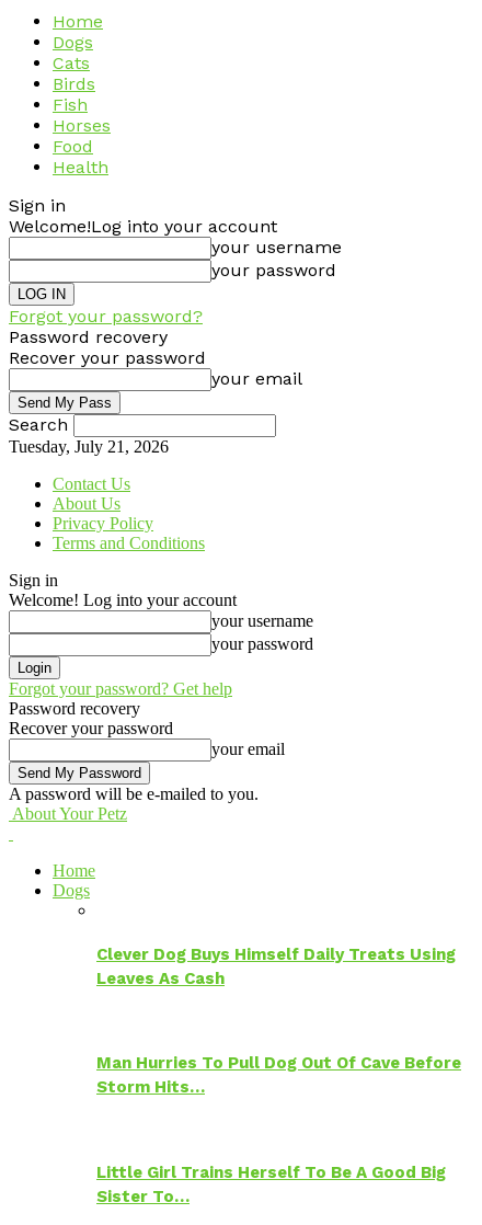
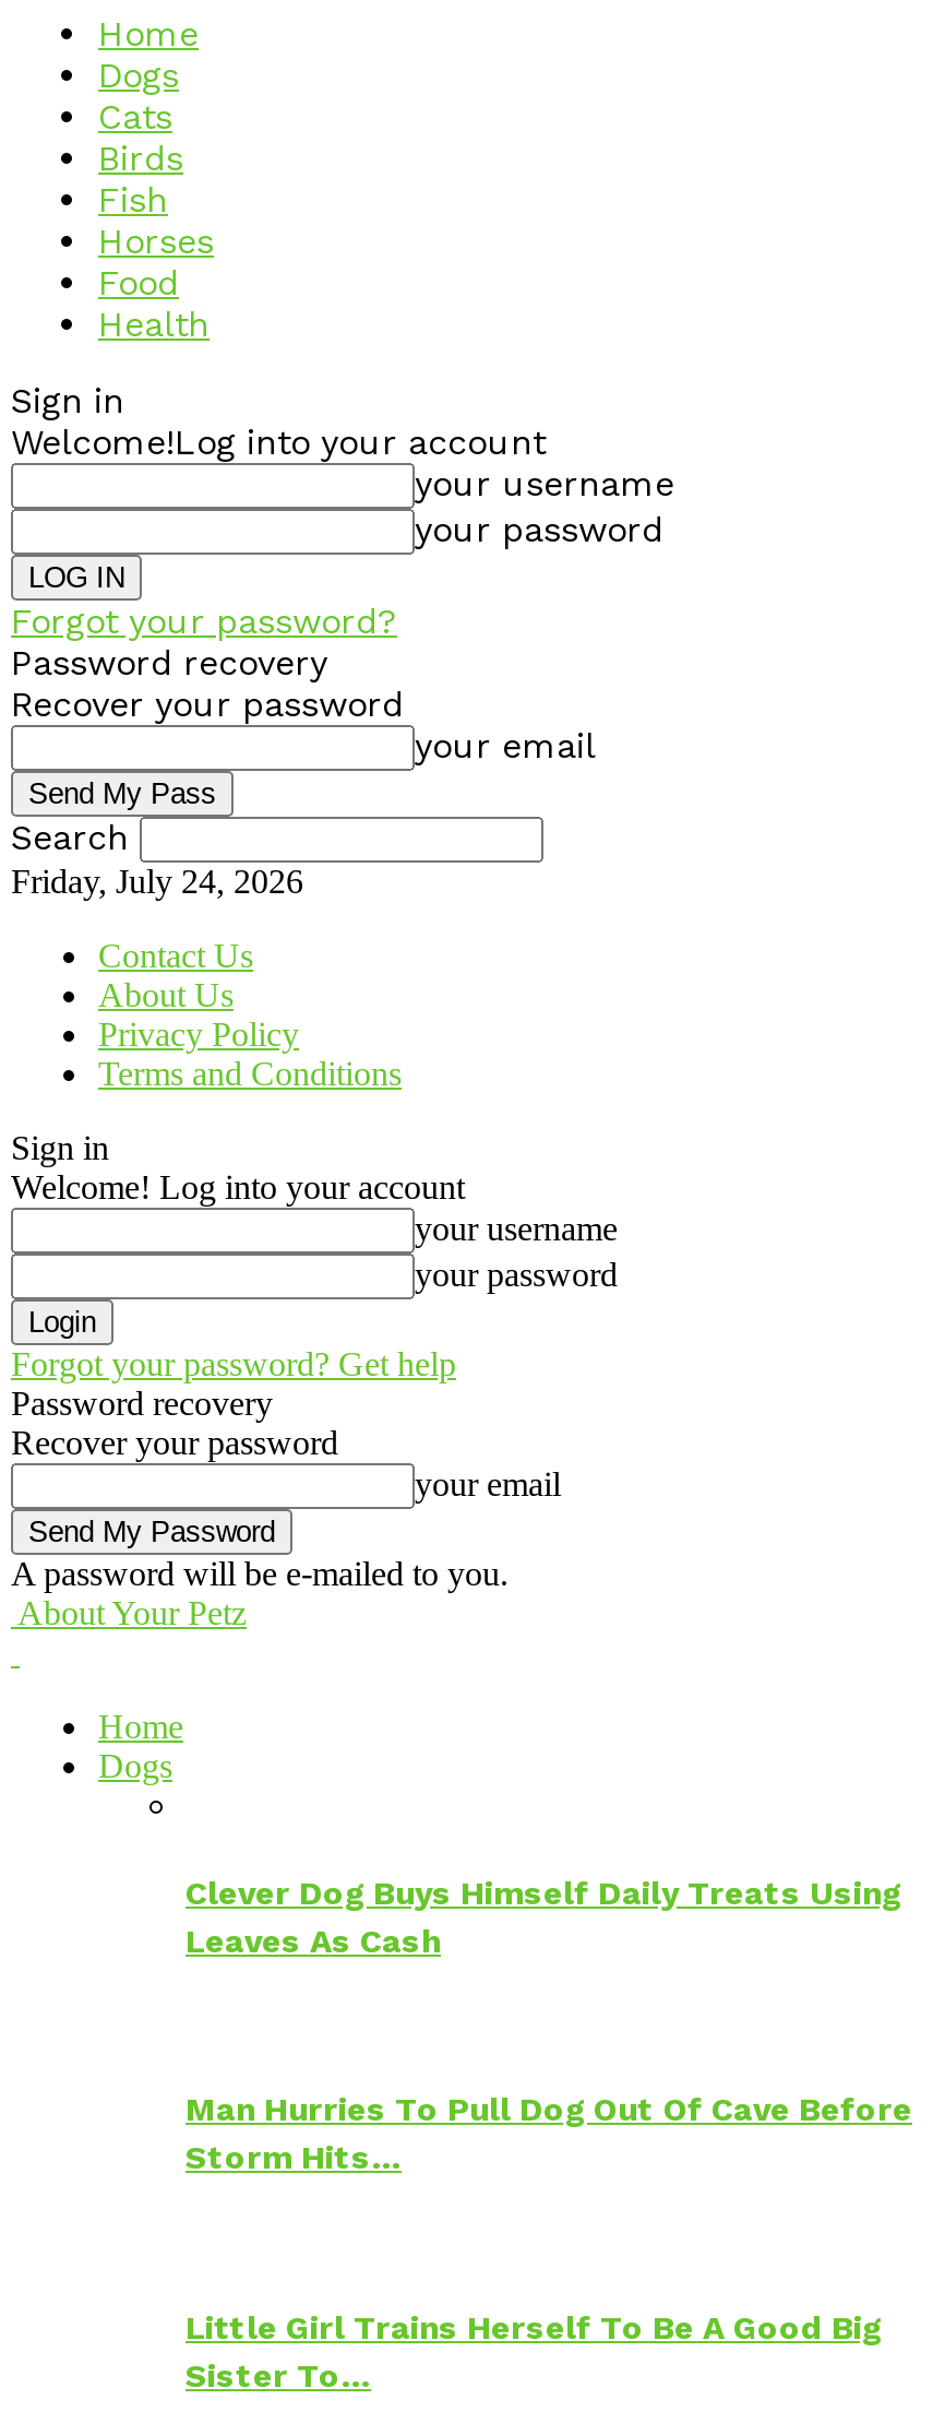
[9,437,169,456] Tuesday, July 21, 2026 -> [11,863,303,900] Friday, July 24, 2026

